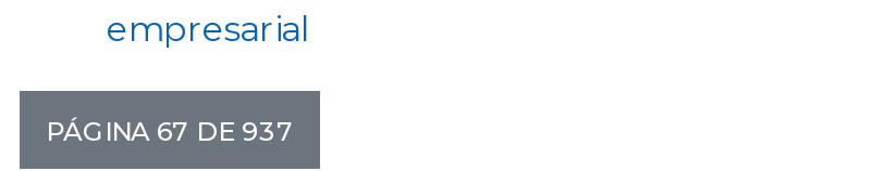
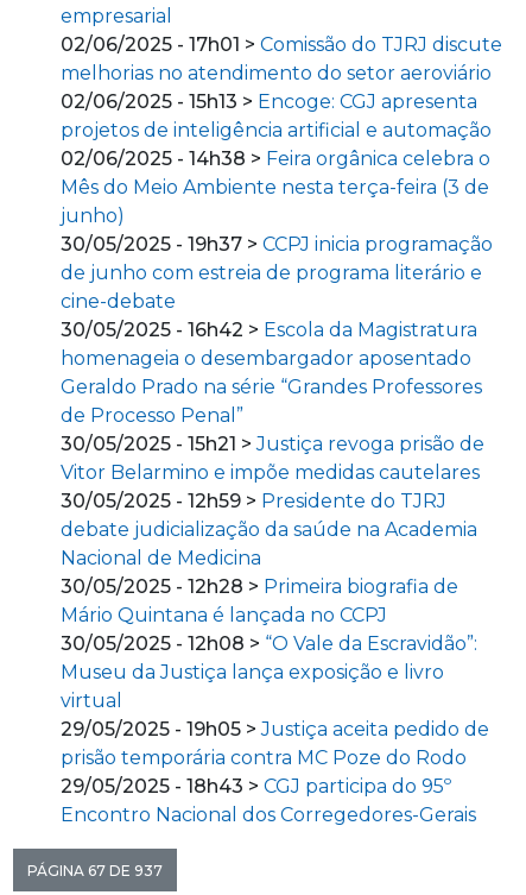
none -> [61,33,502,826] 02/06/2025 - 17h01 > Comissão do TJRJ discute | melhorias no atendimento do setor aeroviário | 02/06/2025 - 15h13 > Encoge: CGJ apresenta | projetos de inteligência artificial e automação | 02/06/2025 - 14h38 > Feira orgânica celebra o | Mês do Meio Ambiente nesta terça-feira (3 de | junho) | 30/05/2025 - 19h37 > CCPJ inicia programação | de junho com estreia de programa literário e | cine-debate | 30/05/2025 - 16h42 > Escola da Magistratura | homenageia o desembargador aposentado | Geraldo Prado na série “Grandes Professores | de Processo Penal” | 30/05/2025 - 15h21 > Justiça revoga prisão de | Vitor Belarmino e impõe medidas cautelares | 30/05/2025 - 12h59 > Presidente do TJRJ | debate judicialização da saúde na Academia | Nacional de Medicina | 30/05/2025 - 12h28 > Primeira biografia de | Mário Quintana é lançada no CCPJ | 30/05/2025 - 12h08 > “O Vale da Escravidão”: | Museu da Justiça lança exposição e livro | virtual | 29/05/2025 - 19h05 > Justiça aceita pedido de | prisão temporária contra MC Poze do Rodo | 29/05/2025 - 18h43 > CGJ participa do 95º | Encontro Nacional dos Corregedores-Gerais

